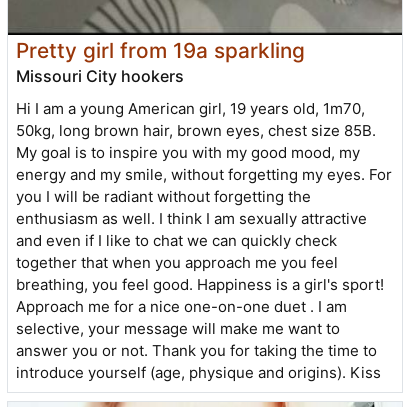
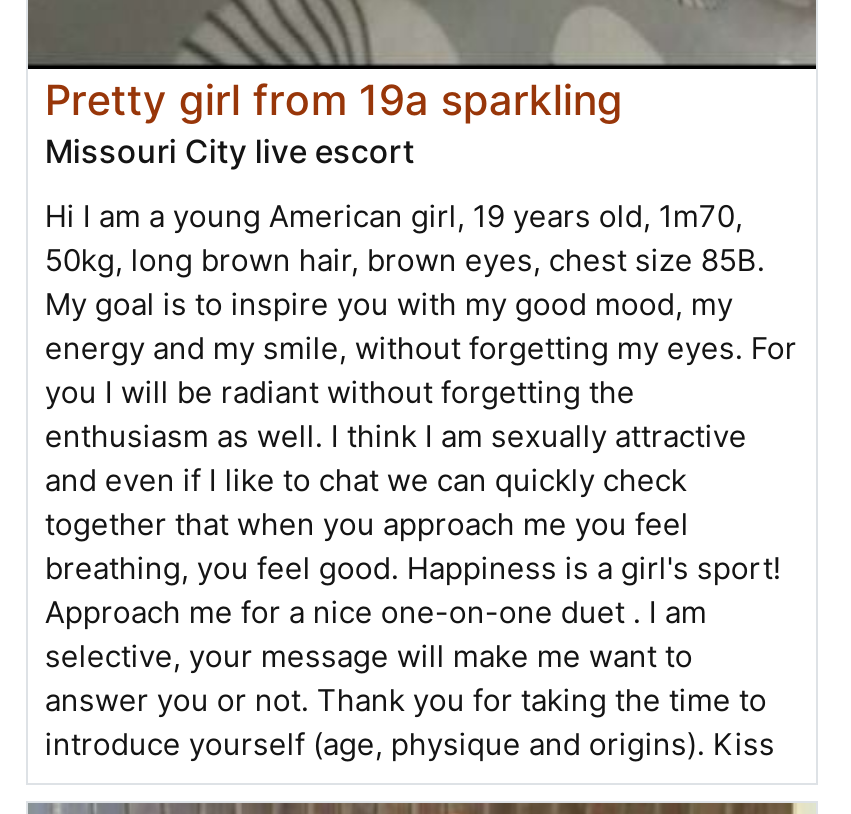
[16,65,184,85] Missouri City hookers -> [45,131,415,171] Missouri City live escort

